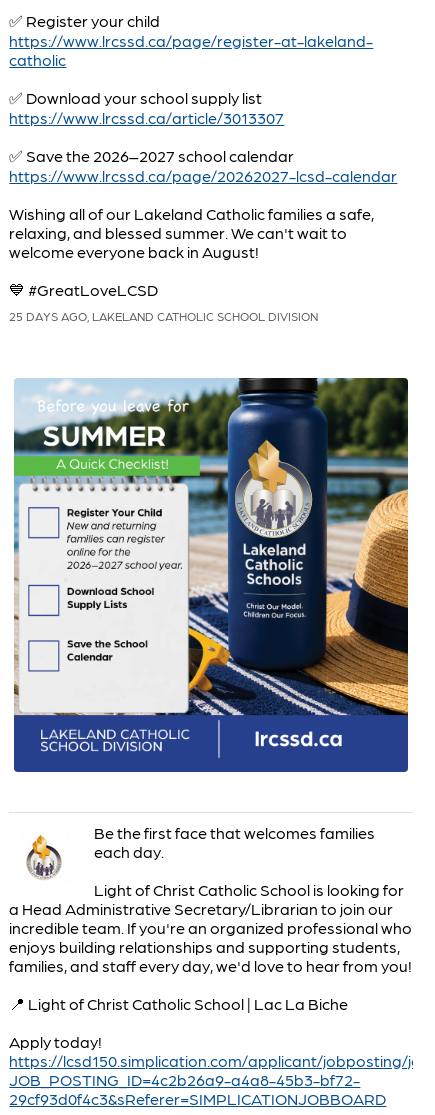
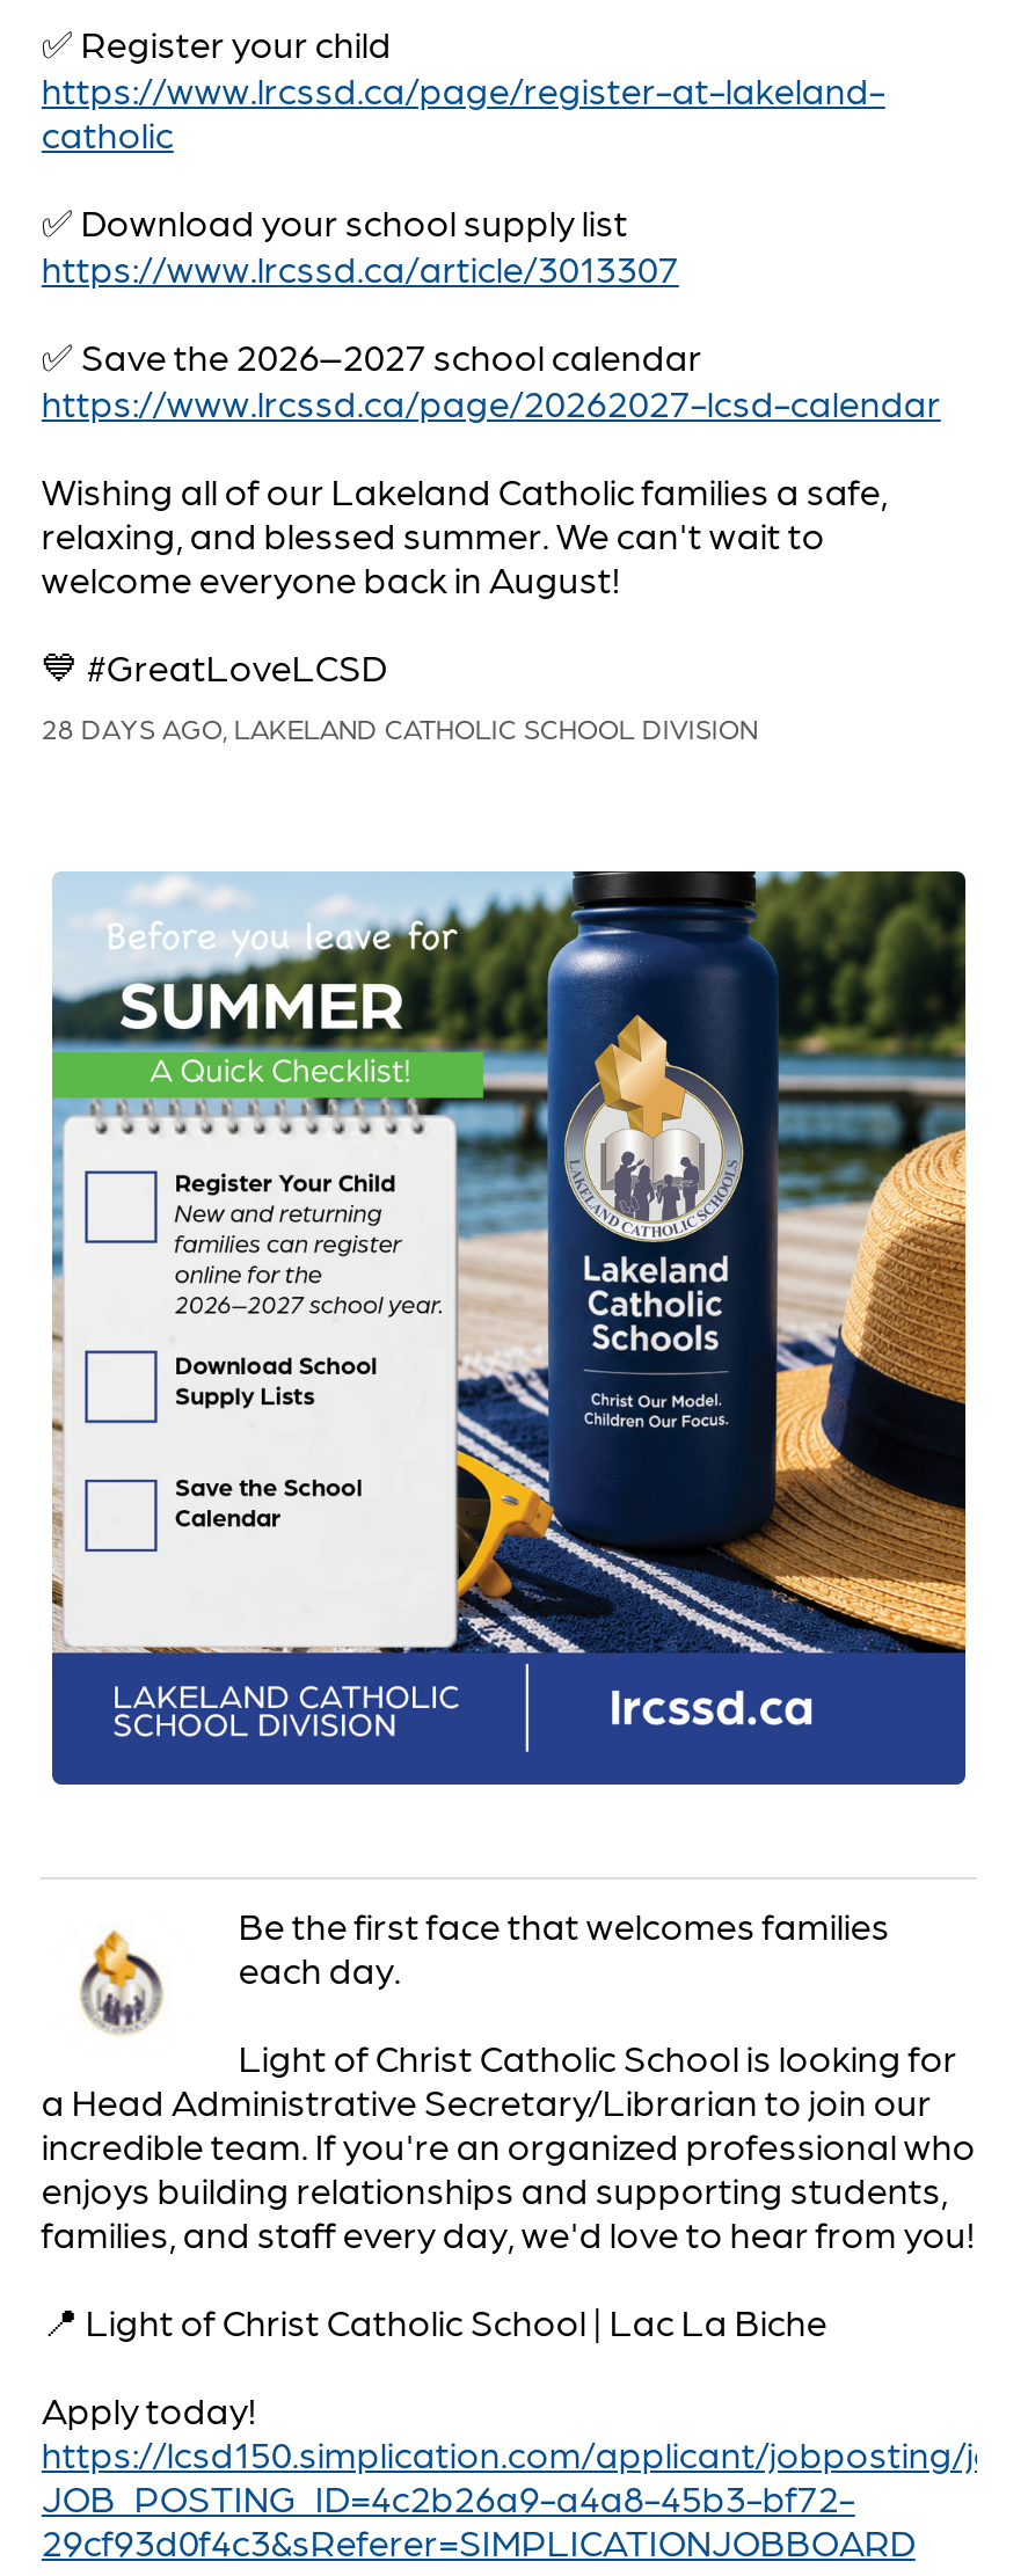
[9,309,318,323] 25 DAYS AGO, LAKELAND CATHOLIC SCHOOL DIVISION -> [41,712,758,745] 28 DAYS AGO, LAKELAND CATHOLIC SCHOOL DIVISION

